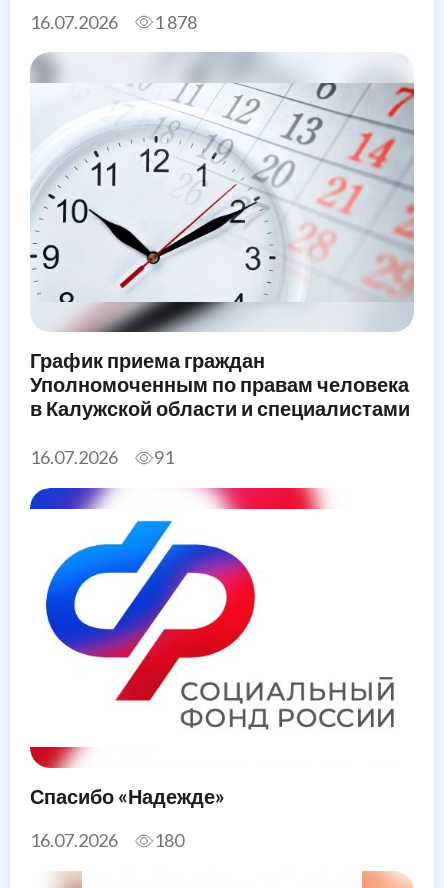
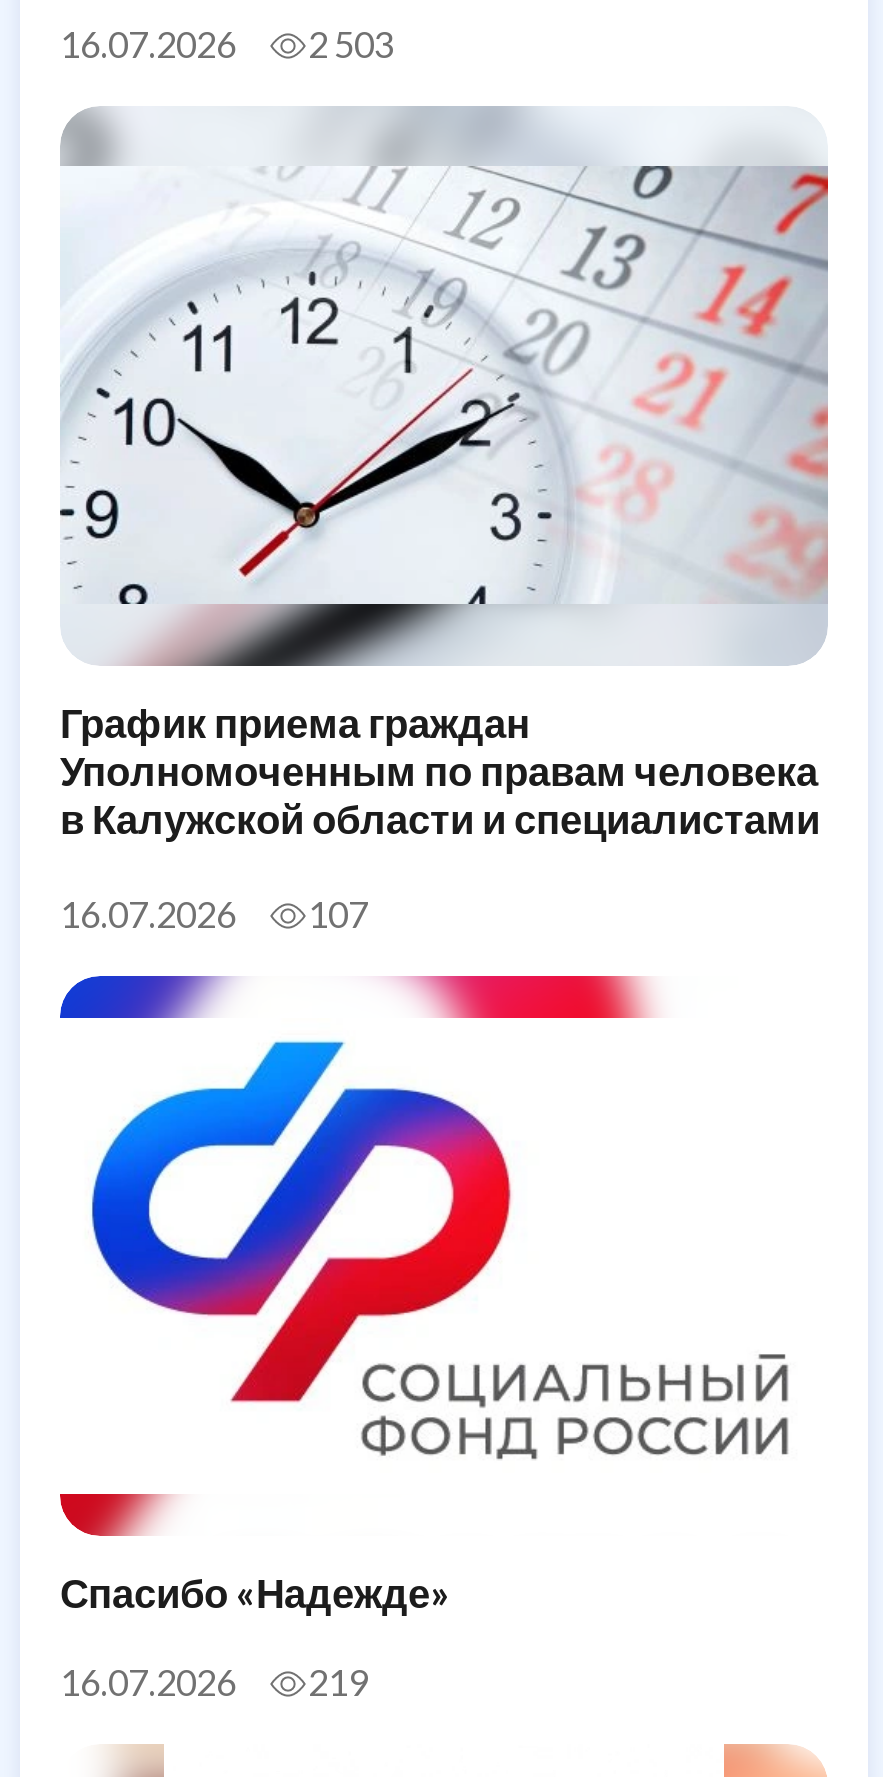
[30,11,197,33] 16.07.2026 1 878 -> [60,22,394,66] 16.07.2026 2 503
[30,446,174,468] 16.07.2026 91 -> [60,893,368,937] 16.07.2026 107
[30,829,184,851] 16.07.2026 180 -> [60,1660,368,1704] 16.07.2026 219

